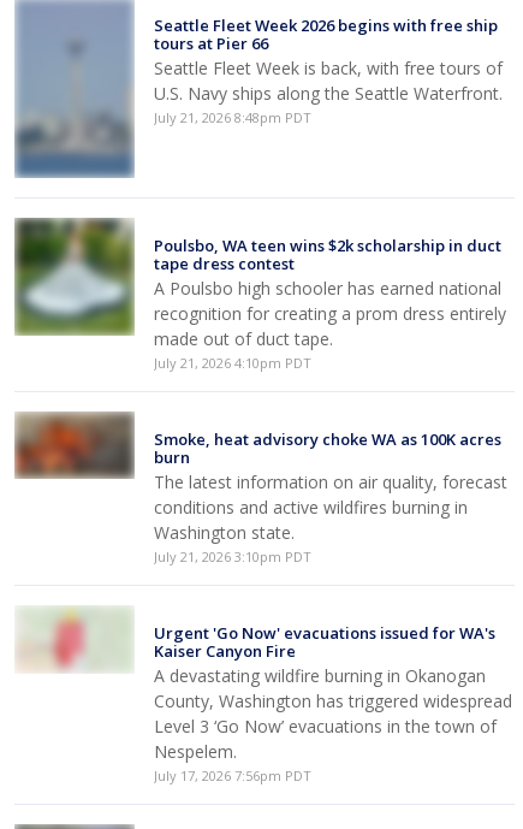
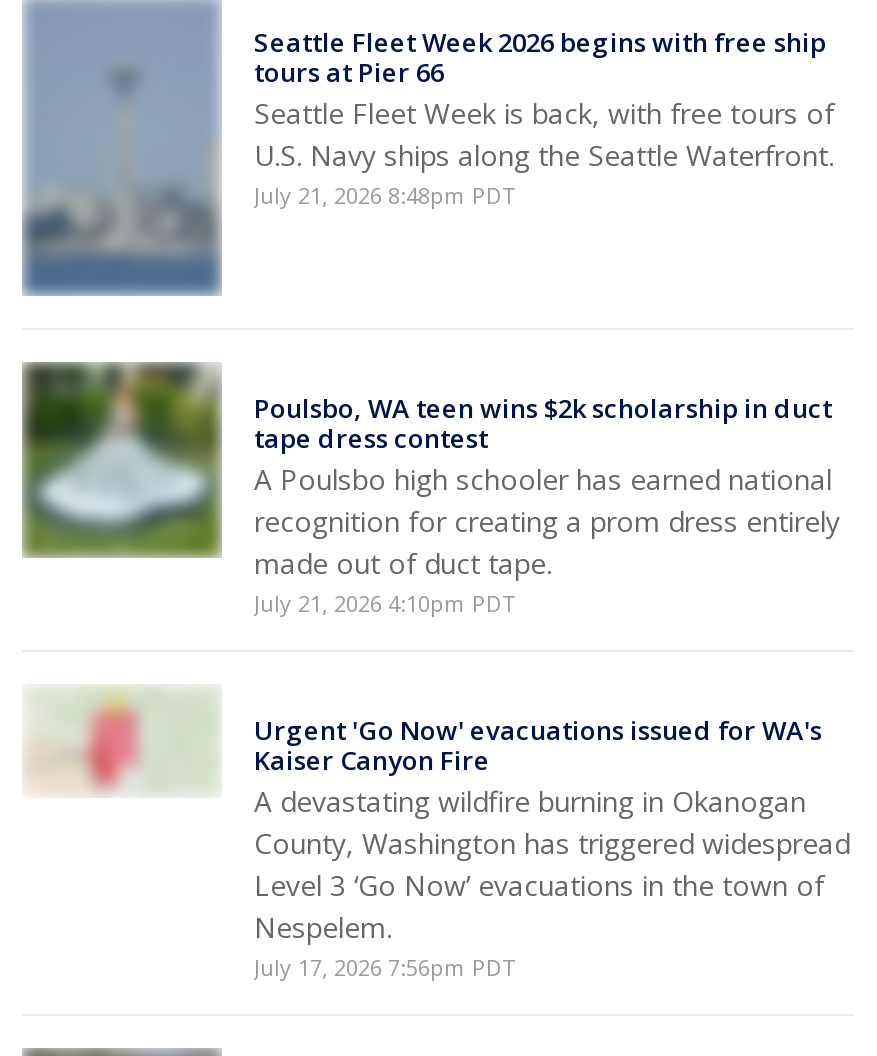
[14,411,507,566] [image] | Smoke, heat advisory choke WA as 100K acres | burn | The latest information on air quality, forecast | conditions and active wildfires burning in | Washington state. | July 21, 2026 3:10pm PDT -> none

